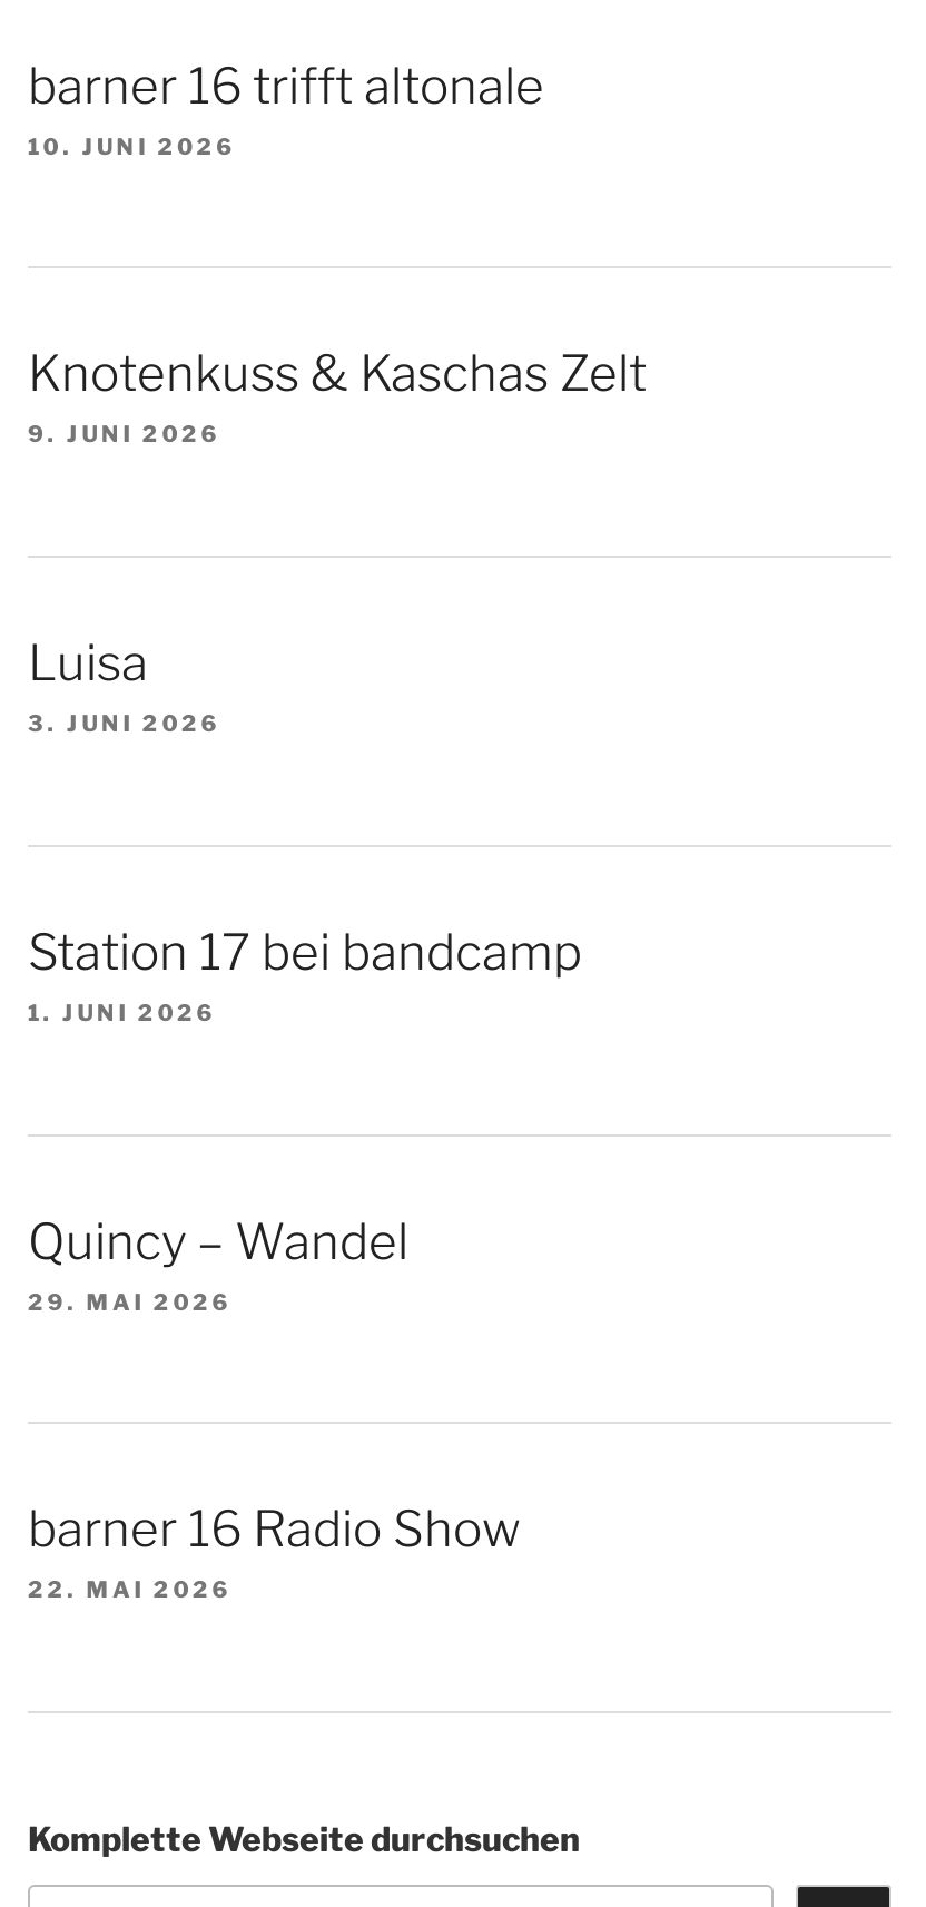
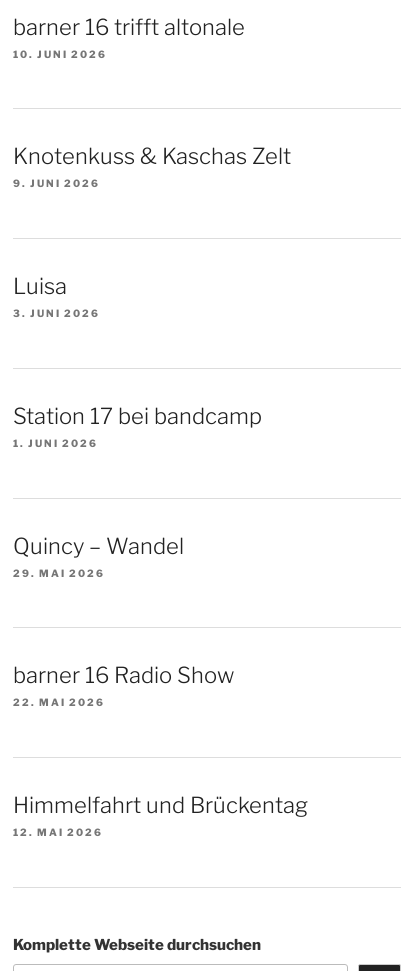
none -> [13,792,308,838] Himmelfahrt und Brückentag | 12. MAI 2026

